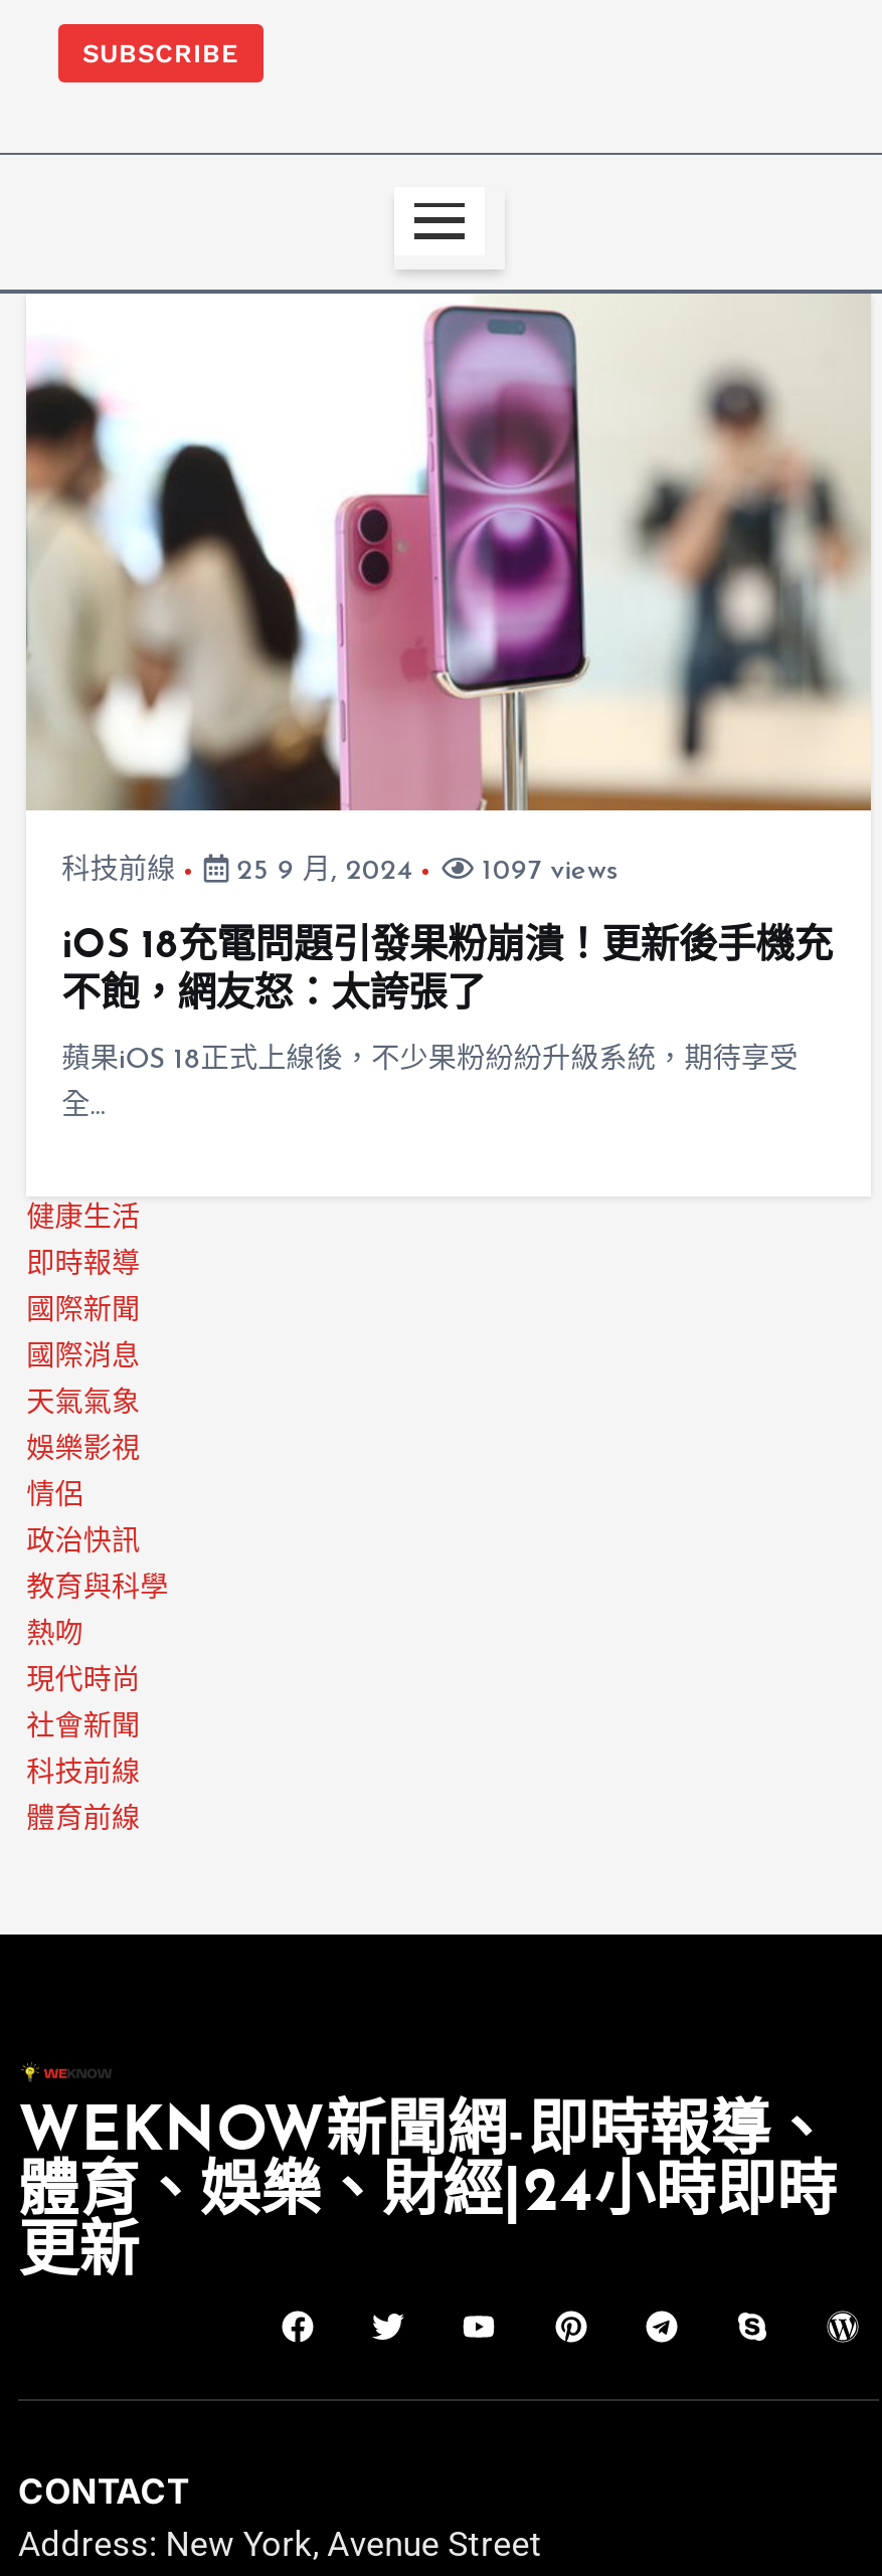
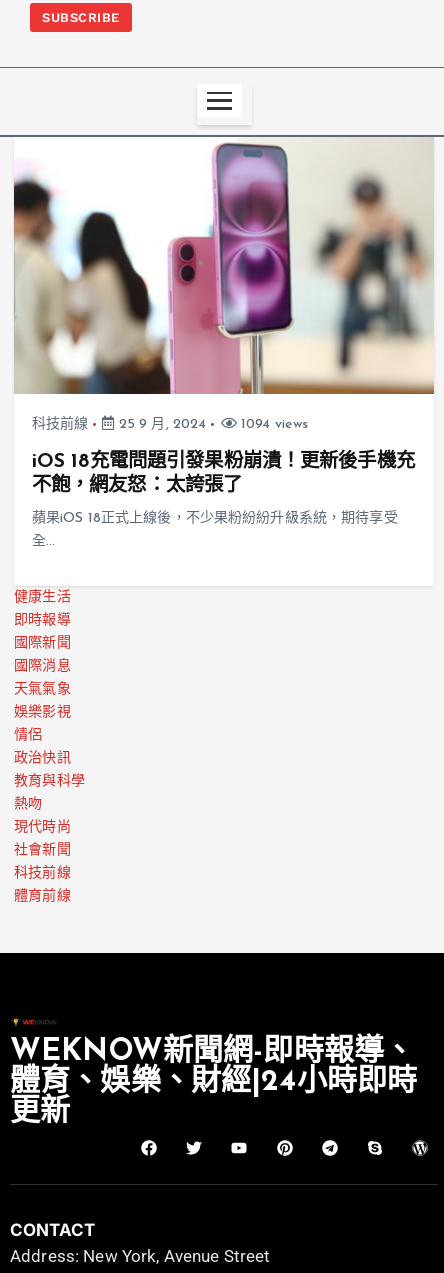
[474,856,618,887] 1097 views -> [237,417,308,432] 1094 views

